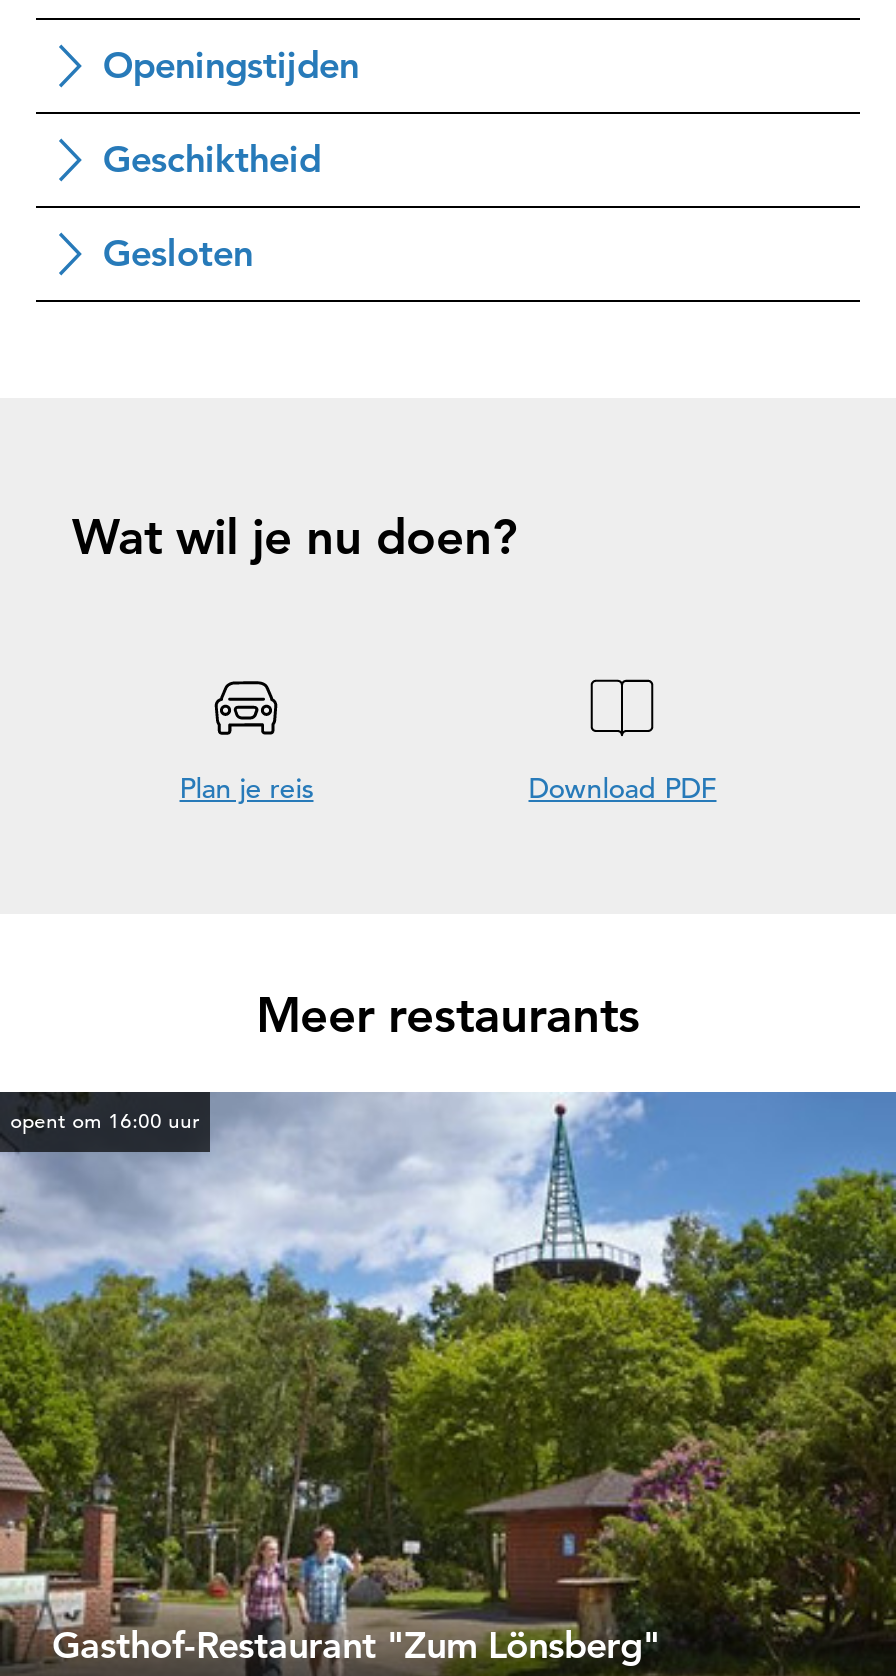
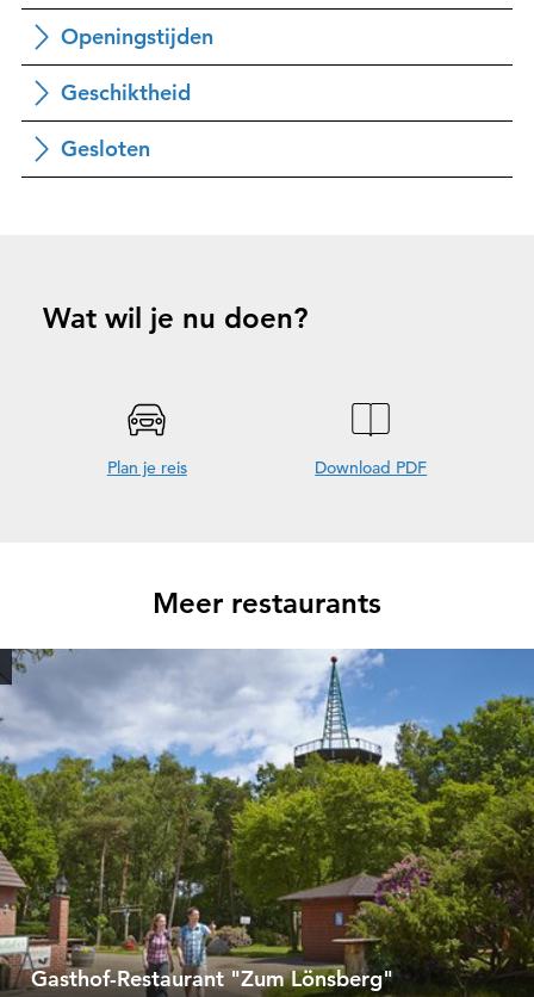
[10,1109,200,1135] opent om 16:00 uur -> none

